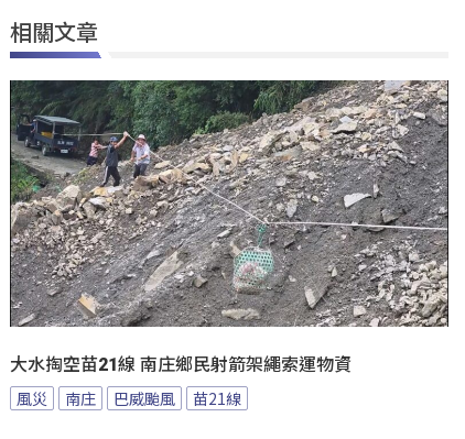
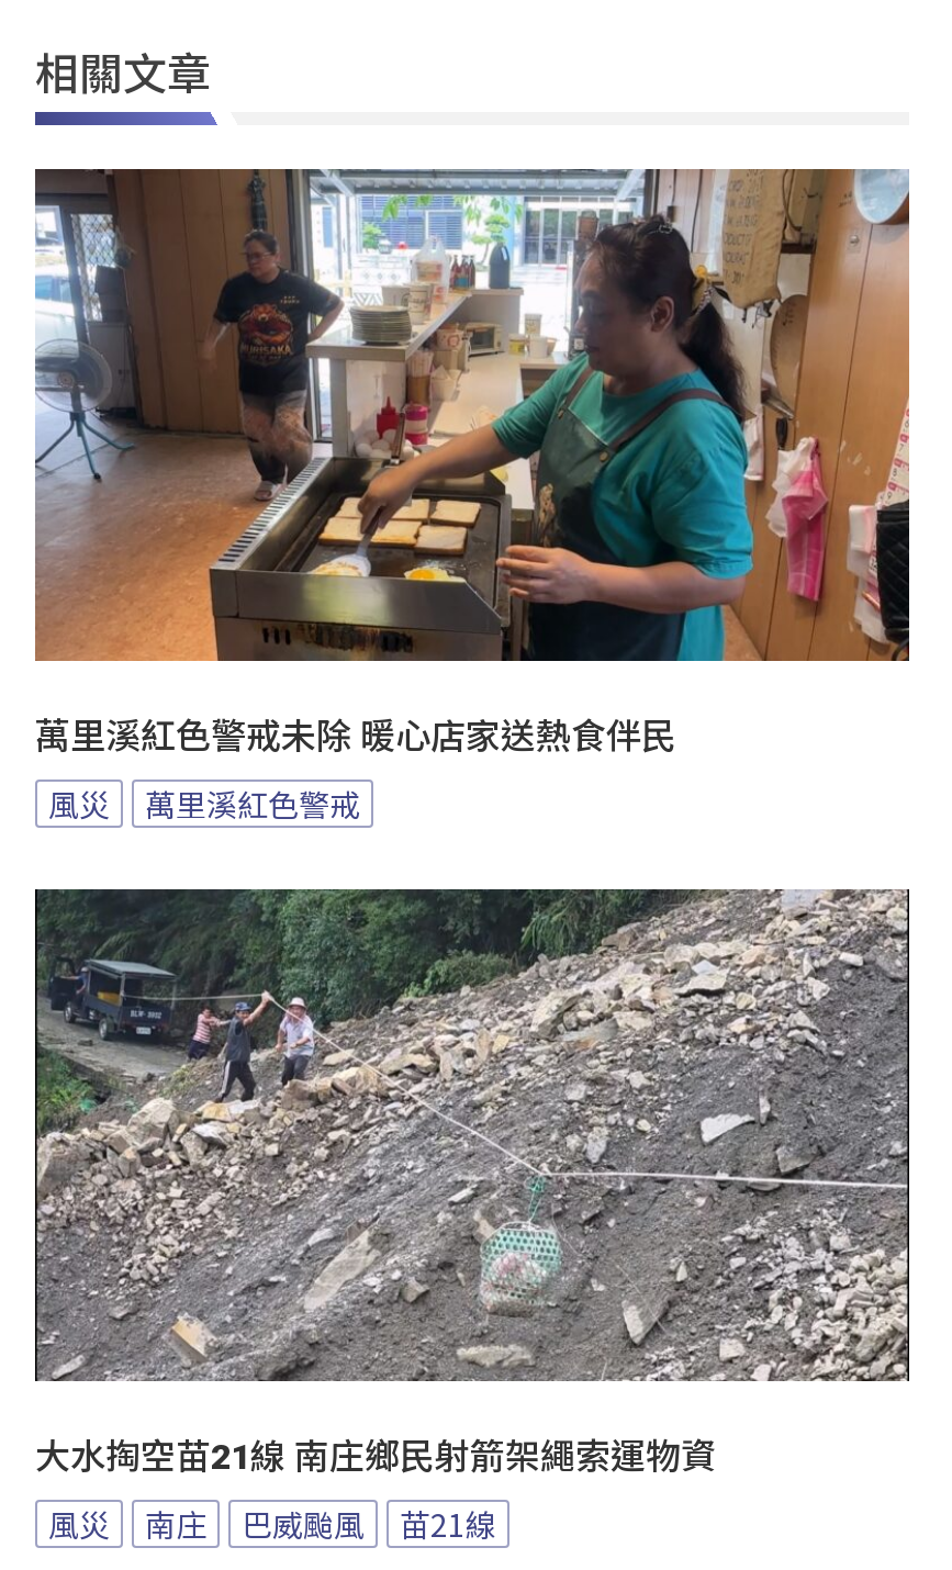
none -> [33,167,911,826] [image] | 萬里溪紅色警戒未除 暖心店家送熱食伴民 | 風災 | 萬里溪紅色警戒

